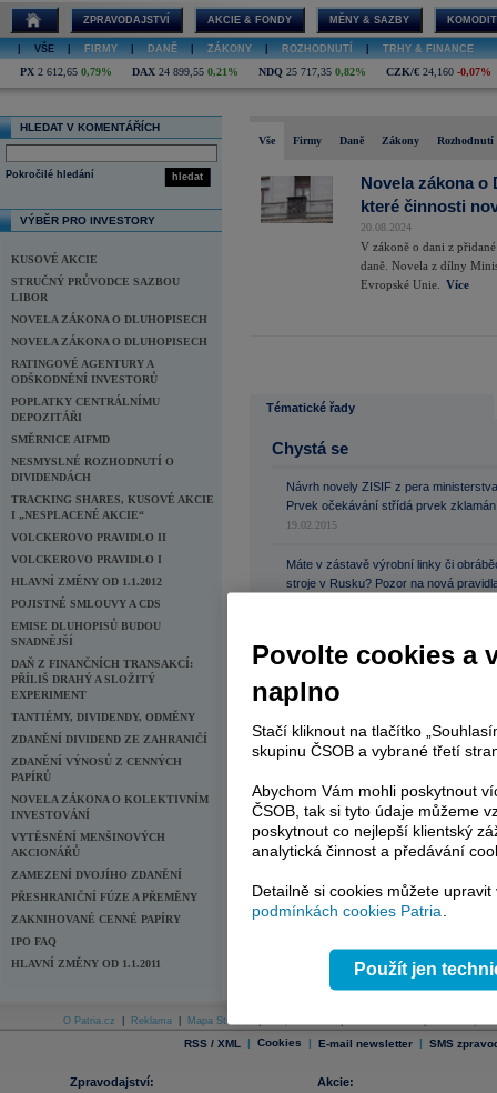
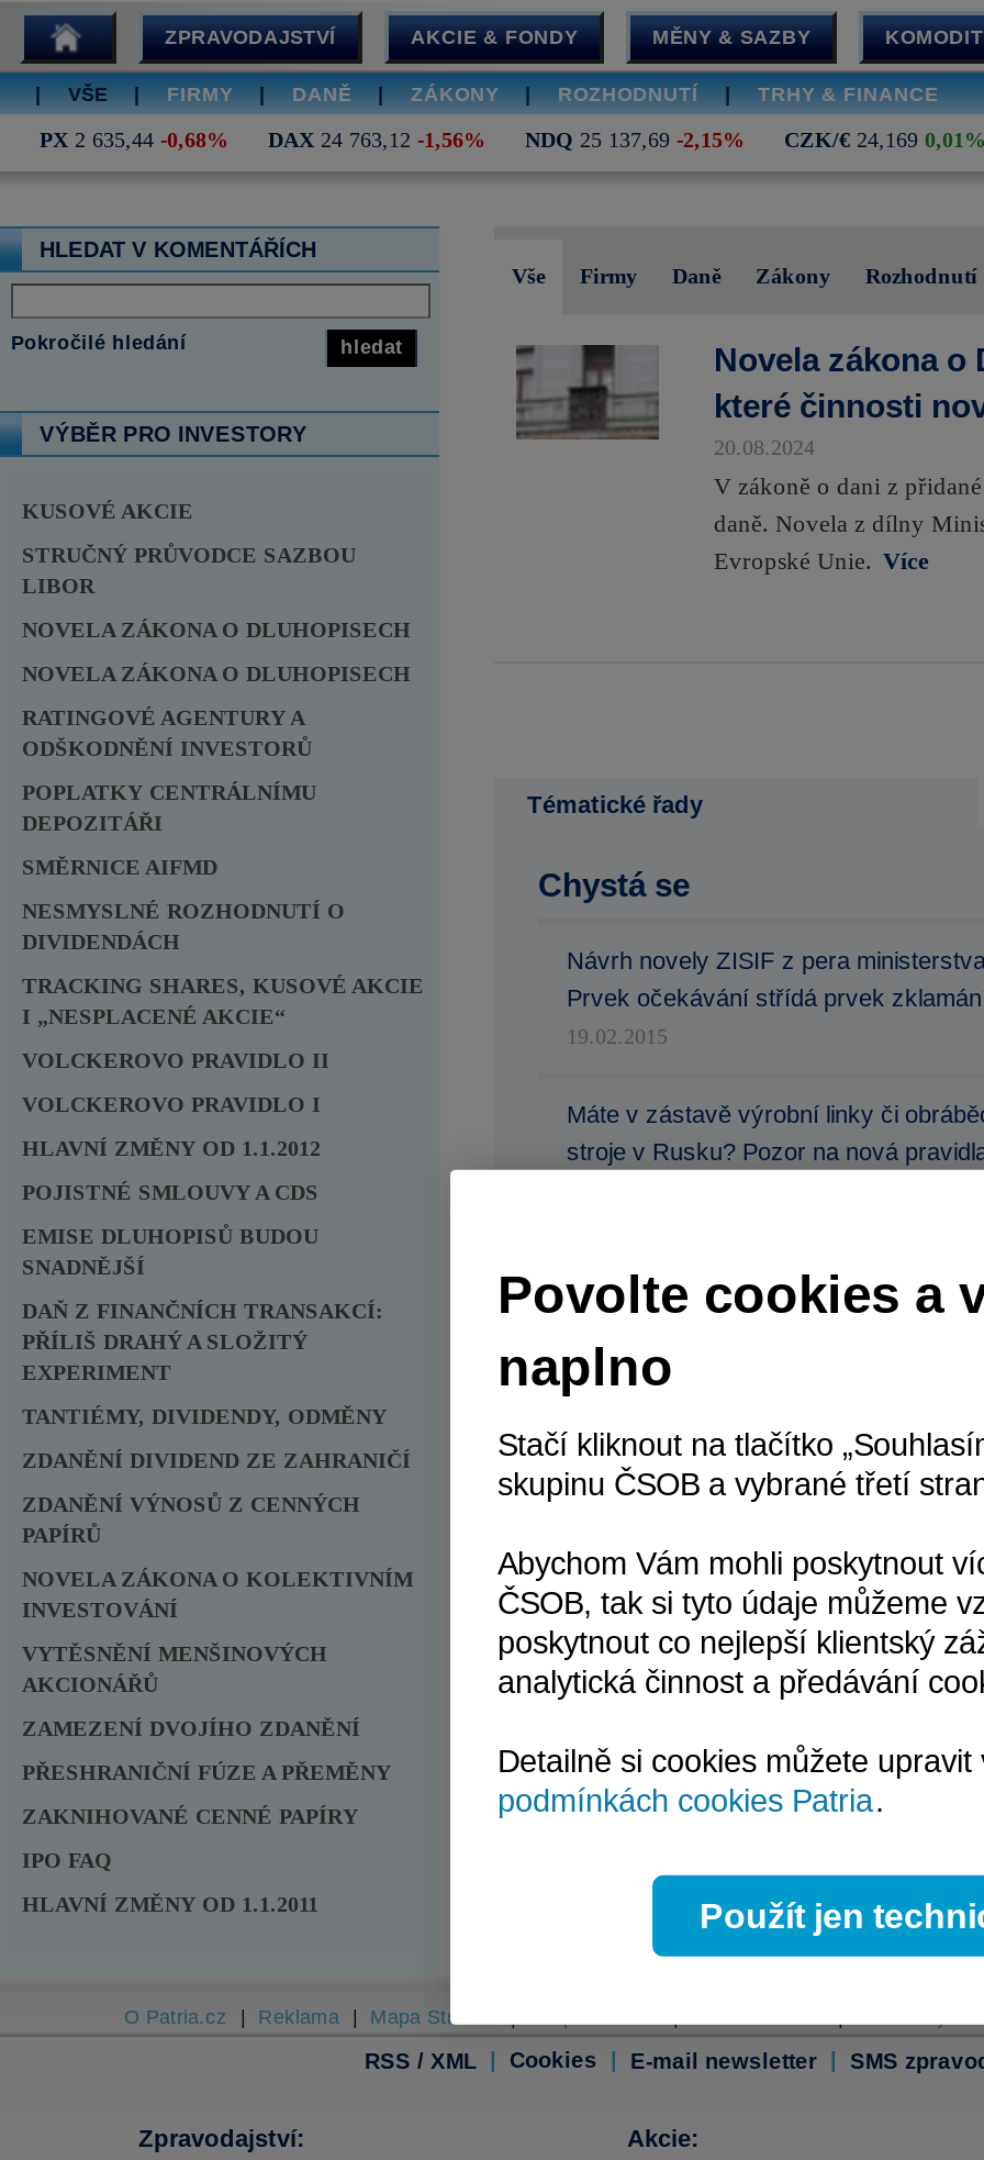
[20,66,112,78] PX 2 612,65 0,79% -> [40,127,228,152] PX 2 635,44 -0,68%
[132,66,239,78] DAX 24 899,55 0,21% -> [268,127,485,152] DAX 24 763,12 -1,56%
[258,66,366,78] NDQ 25 717,35 0,82% -> [525,127,745,152] NDQ 25 137,69 -2,15%
[386,66,491,78] CZK/€ 24,160 -0,07% -> [784,127,984,152] CZK/€ 24,169 0,01%

